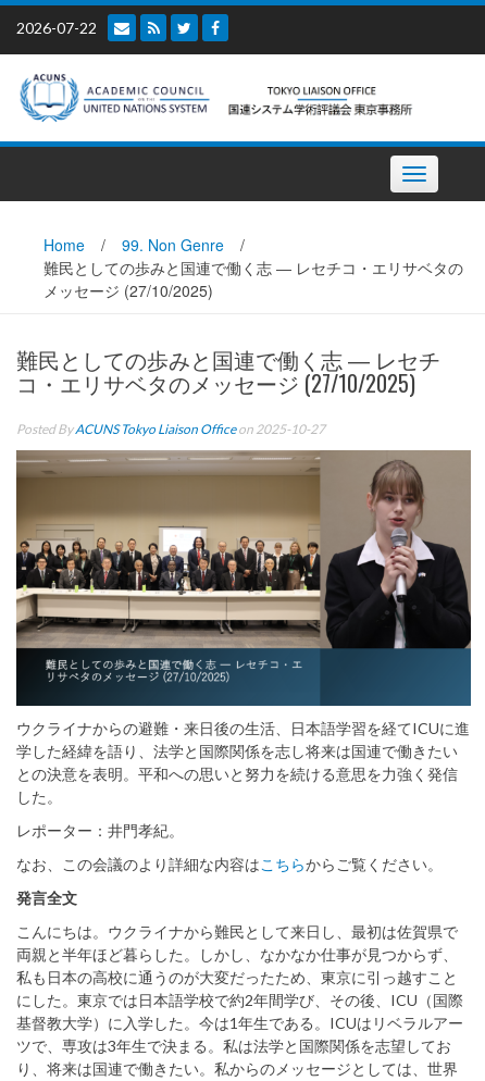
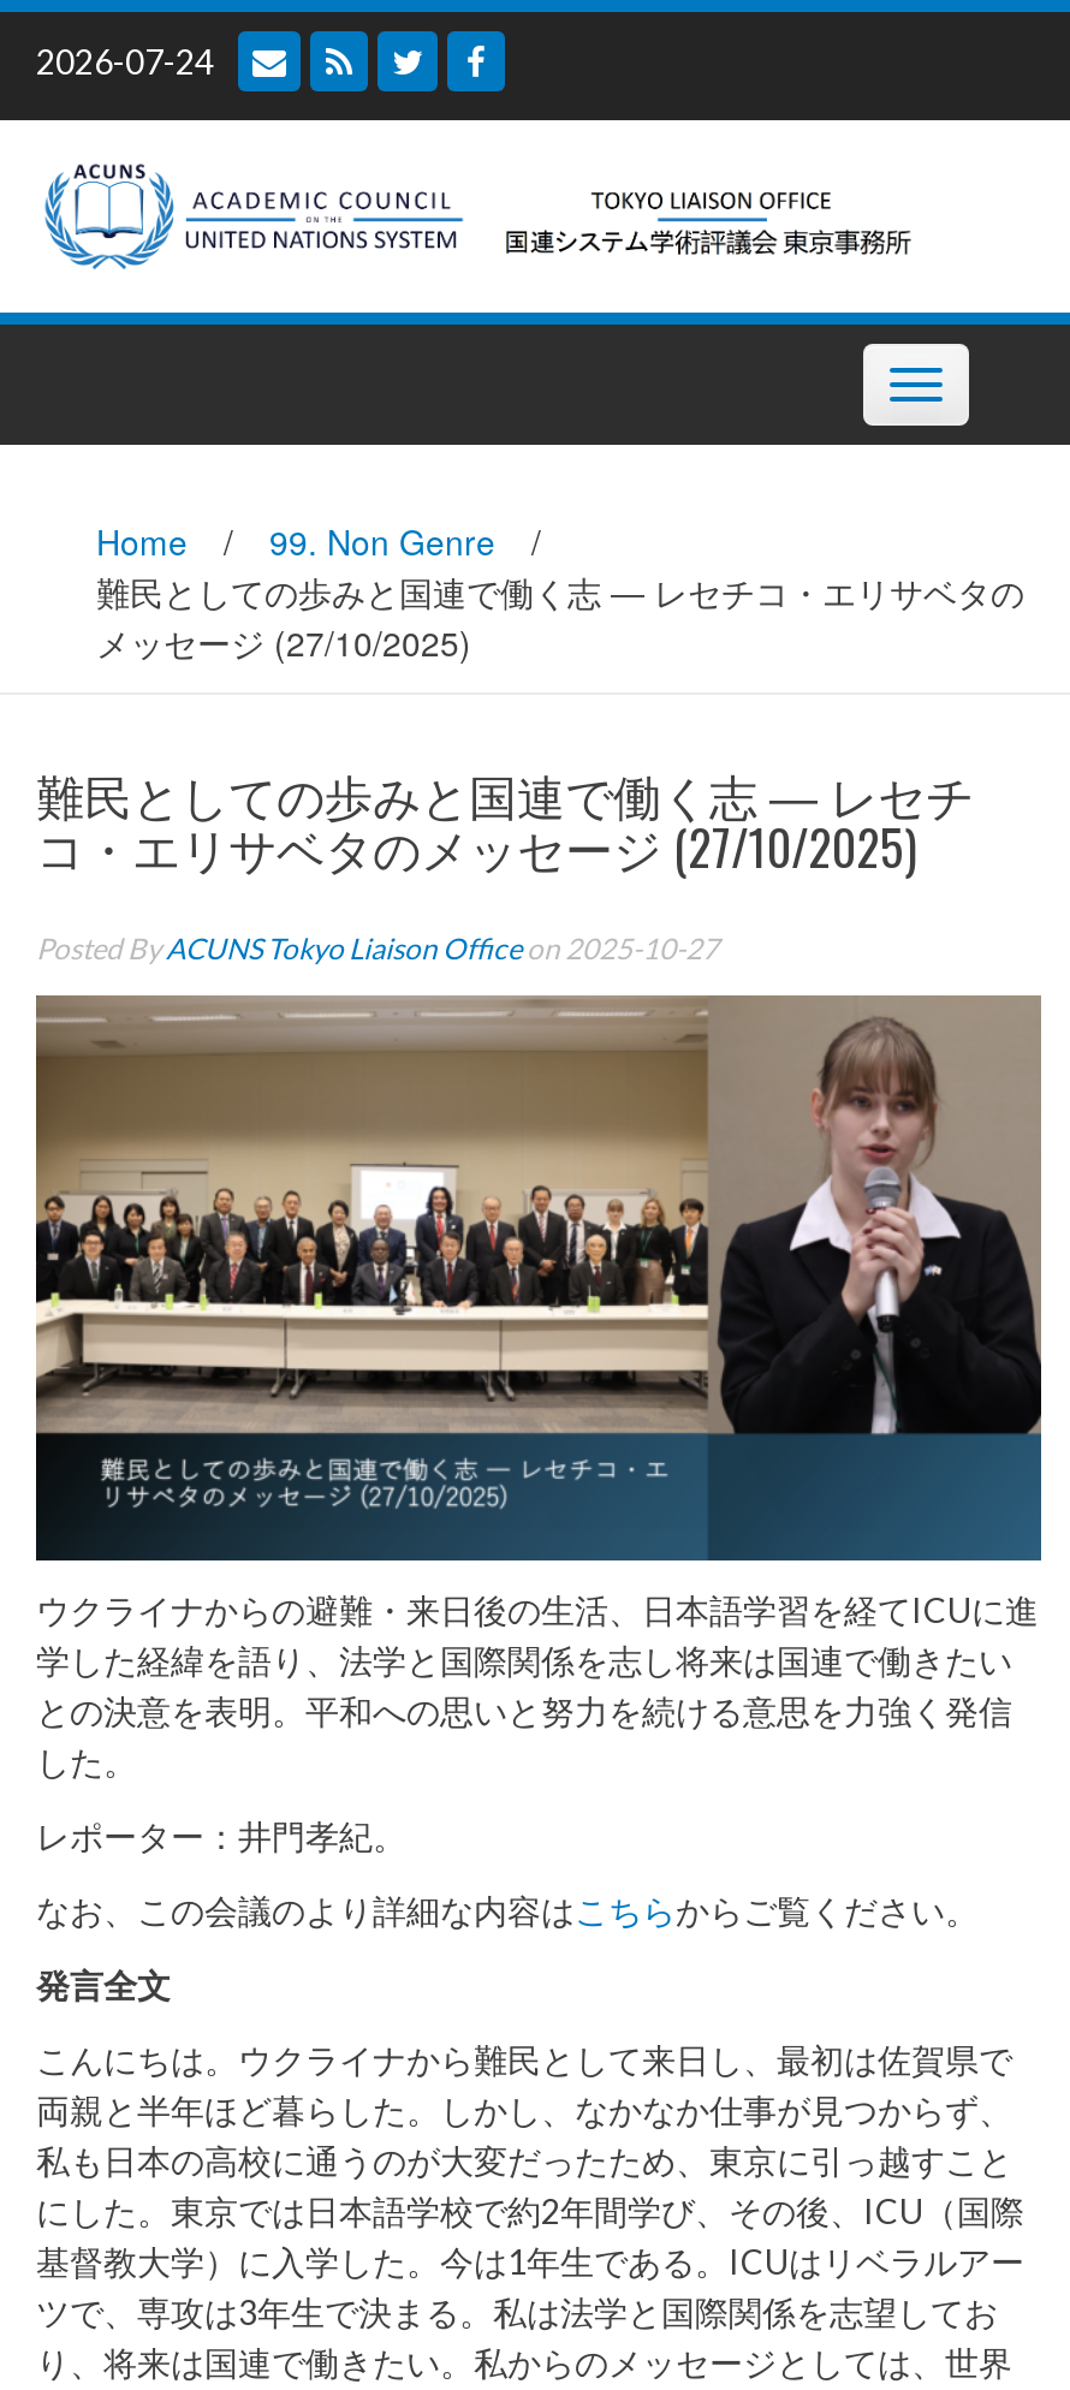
[16,18,97,37] 2026-07-22 -> [36,41,214,82] 2026-07-24

